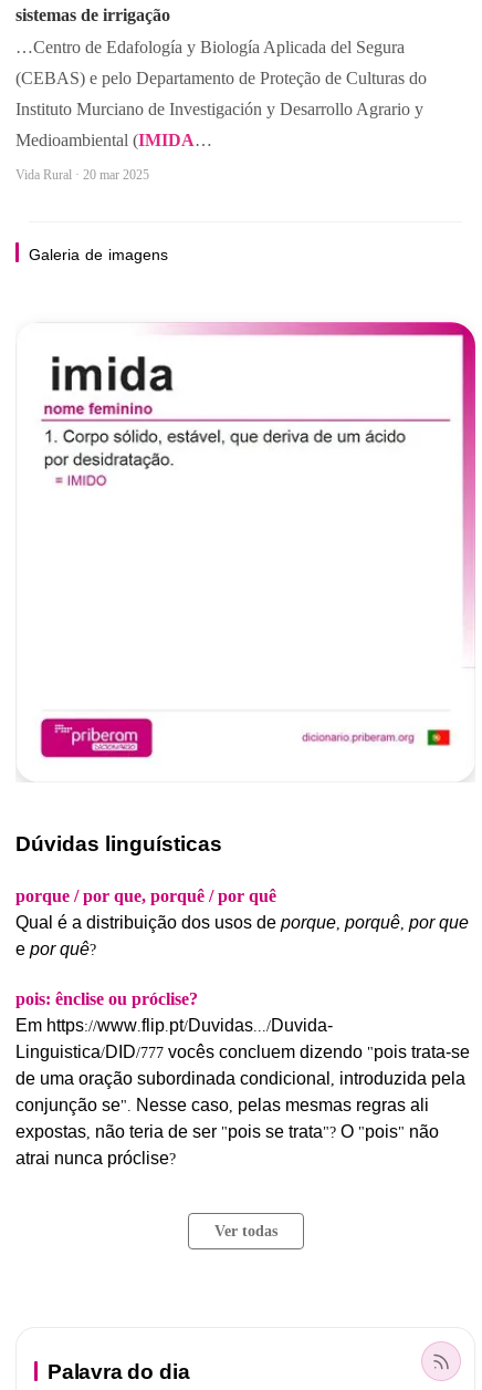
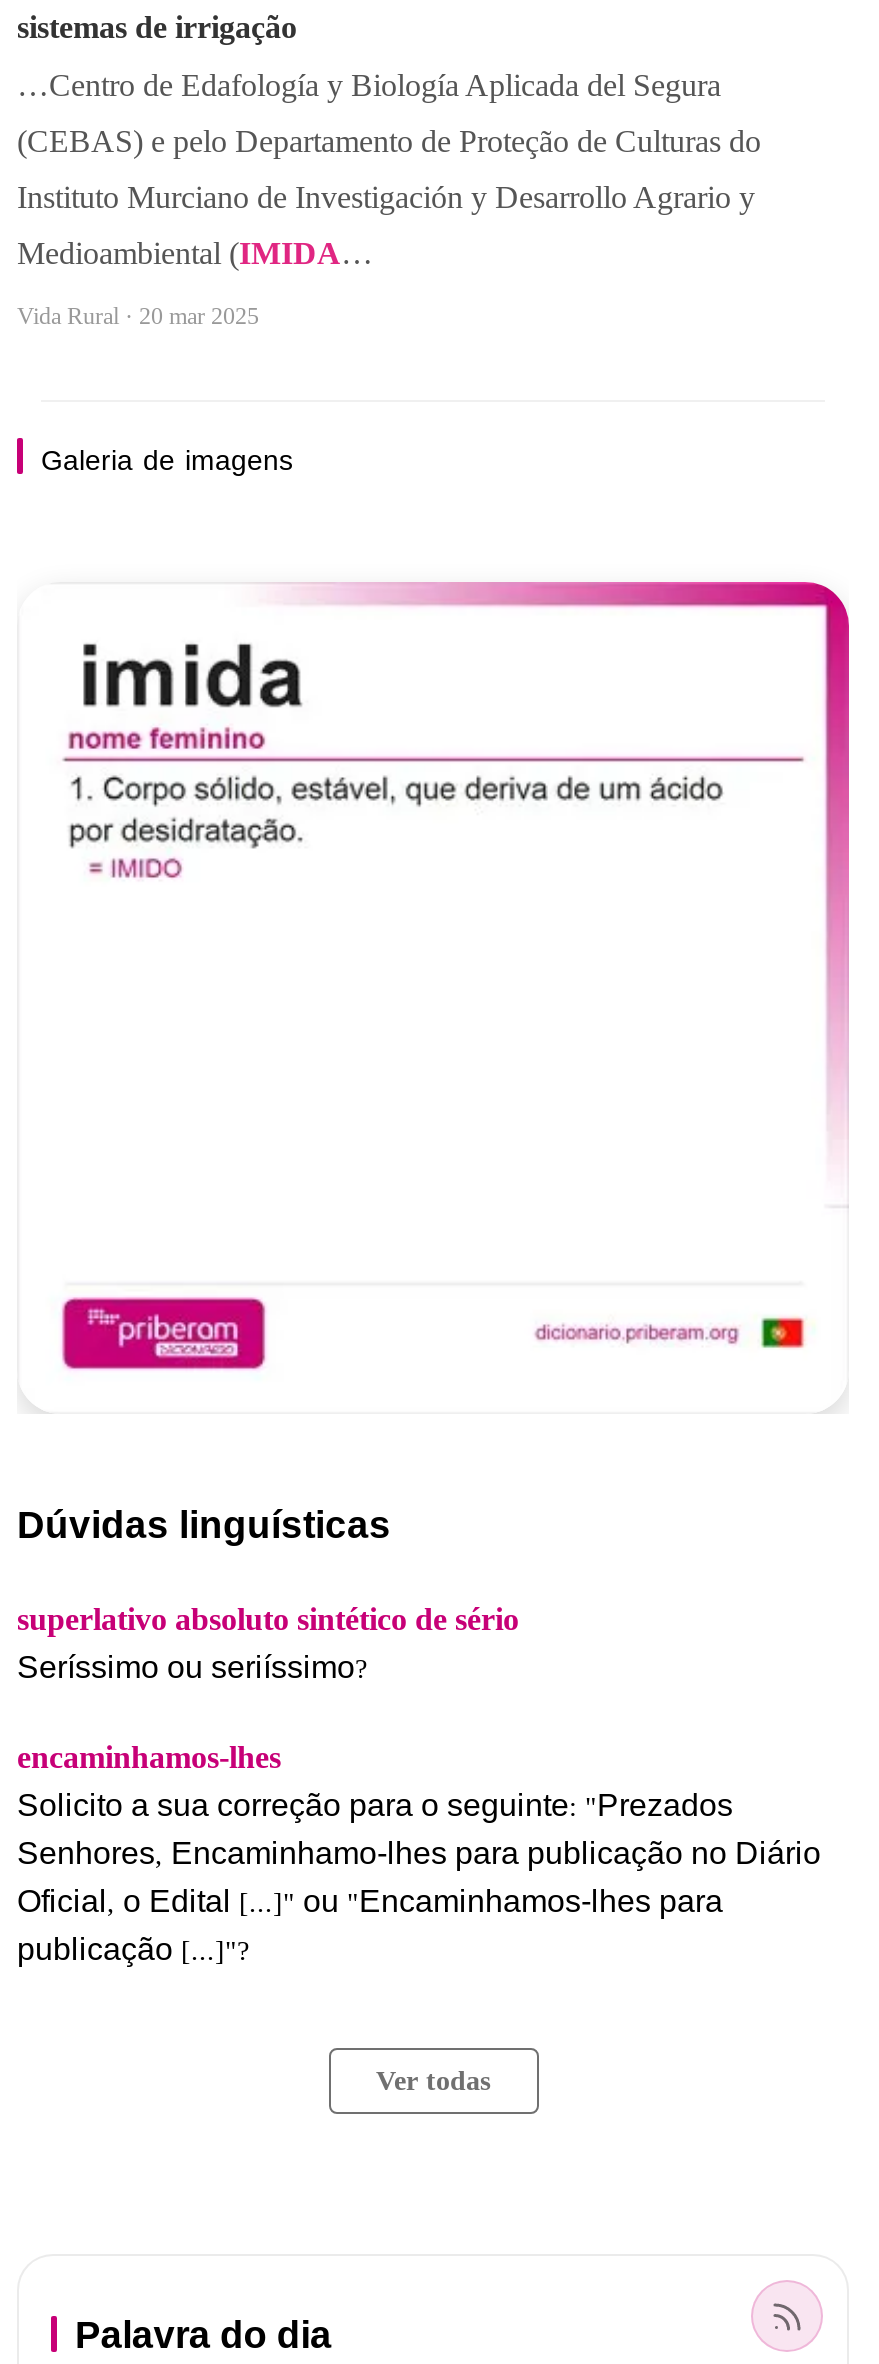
[15,886,469,958] porque / por que, porquê / por quê | Qual é a distribuição dos usos de porque, porquê, por que | e por quê? -> [17,1602,519,1684] superlativo absoluto sintético de sério | Seríssimo ou seriíssimo?
[15,989,470,1167] pois: ênclise ou próclise? | Em https://www. flip. pt/Duvidas.../ Duvida- | Linguistica/DID/777 vocês concluem dizendo "pois trata-se | de uma oração subordinada condicional, introduzida pela | conjunção se". Nesse caso, pelas mesmas regras ali | expostas, não teria de ser "pois se trata"? O "pois" não | atrai nunca próclise? -> [17,1740,821,1966] encaminhamos-lhes | Solicito a sua correção para o seguinte: "Prezados | Senhores, Encaminhamo-lhes para publicação no Diário | Oficial, o Edital [...]" ou "Encaminhamos-lhes para | publicação [...]"?

